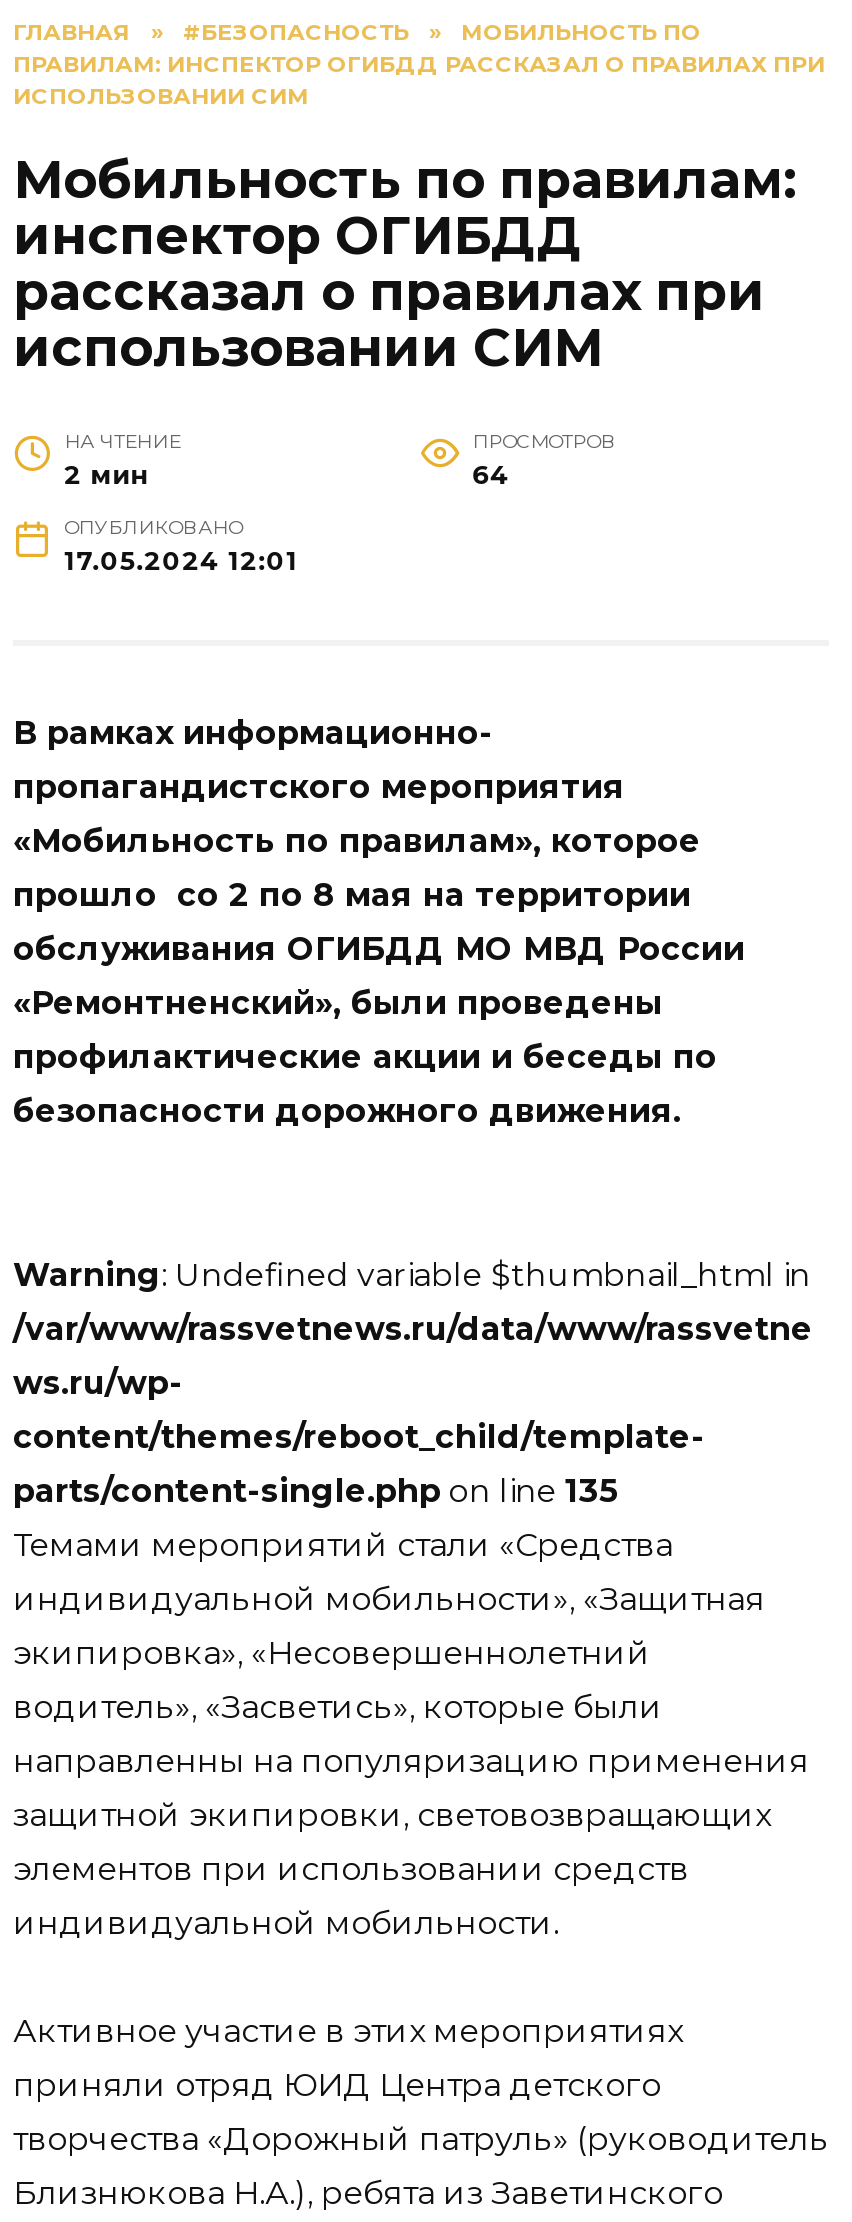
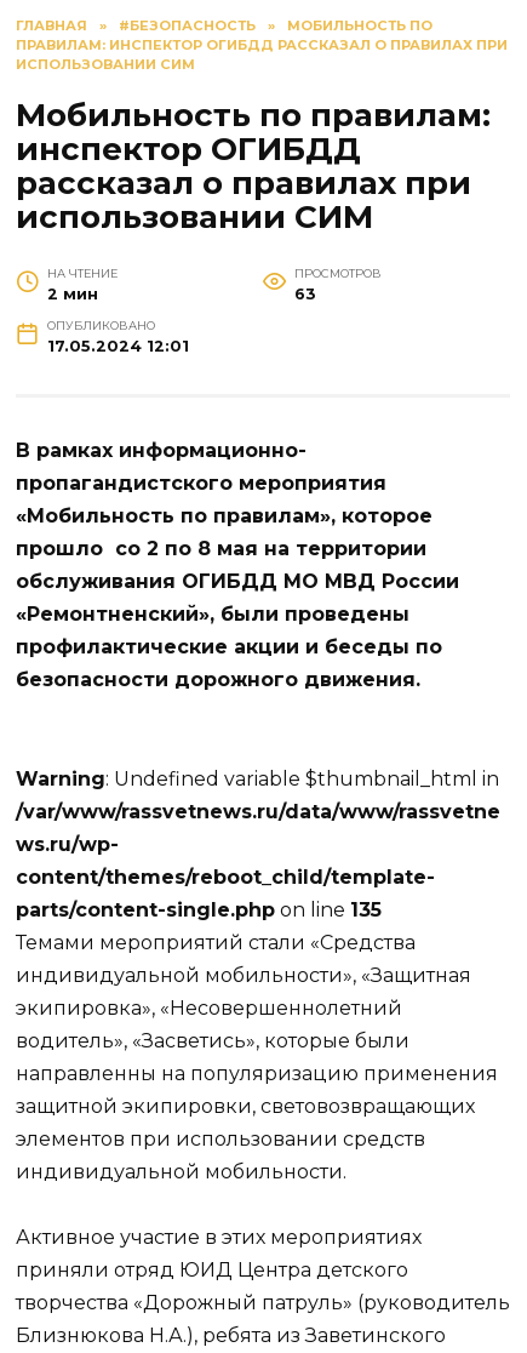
[472,461,510,491] 64 -> [294,285,316,304] 63

